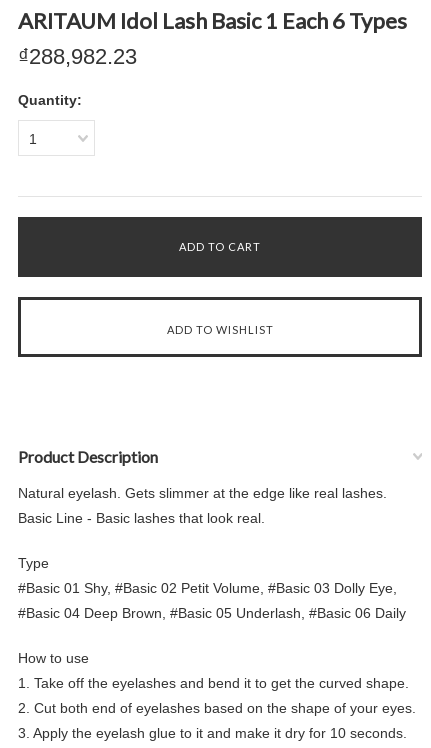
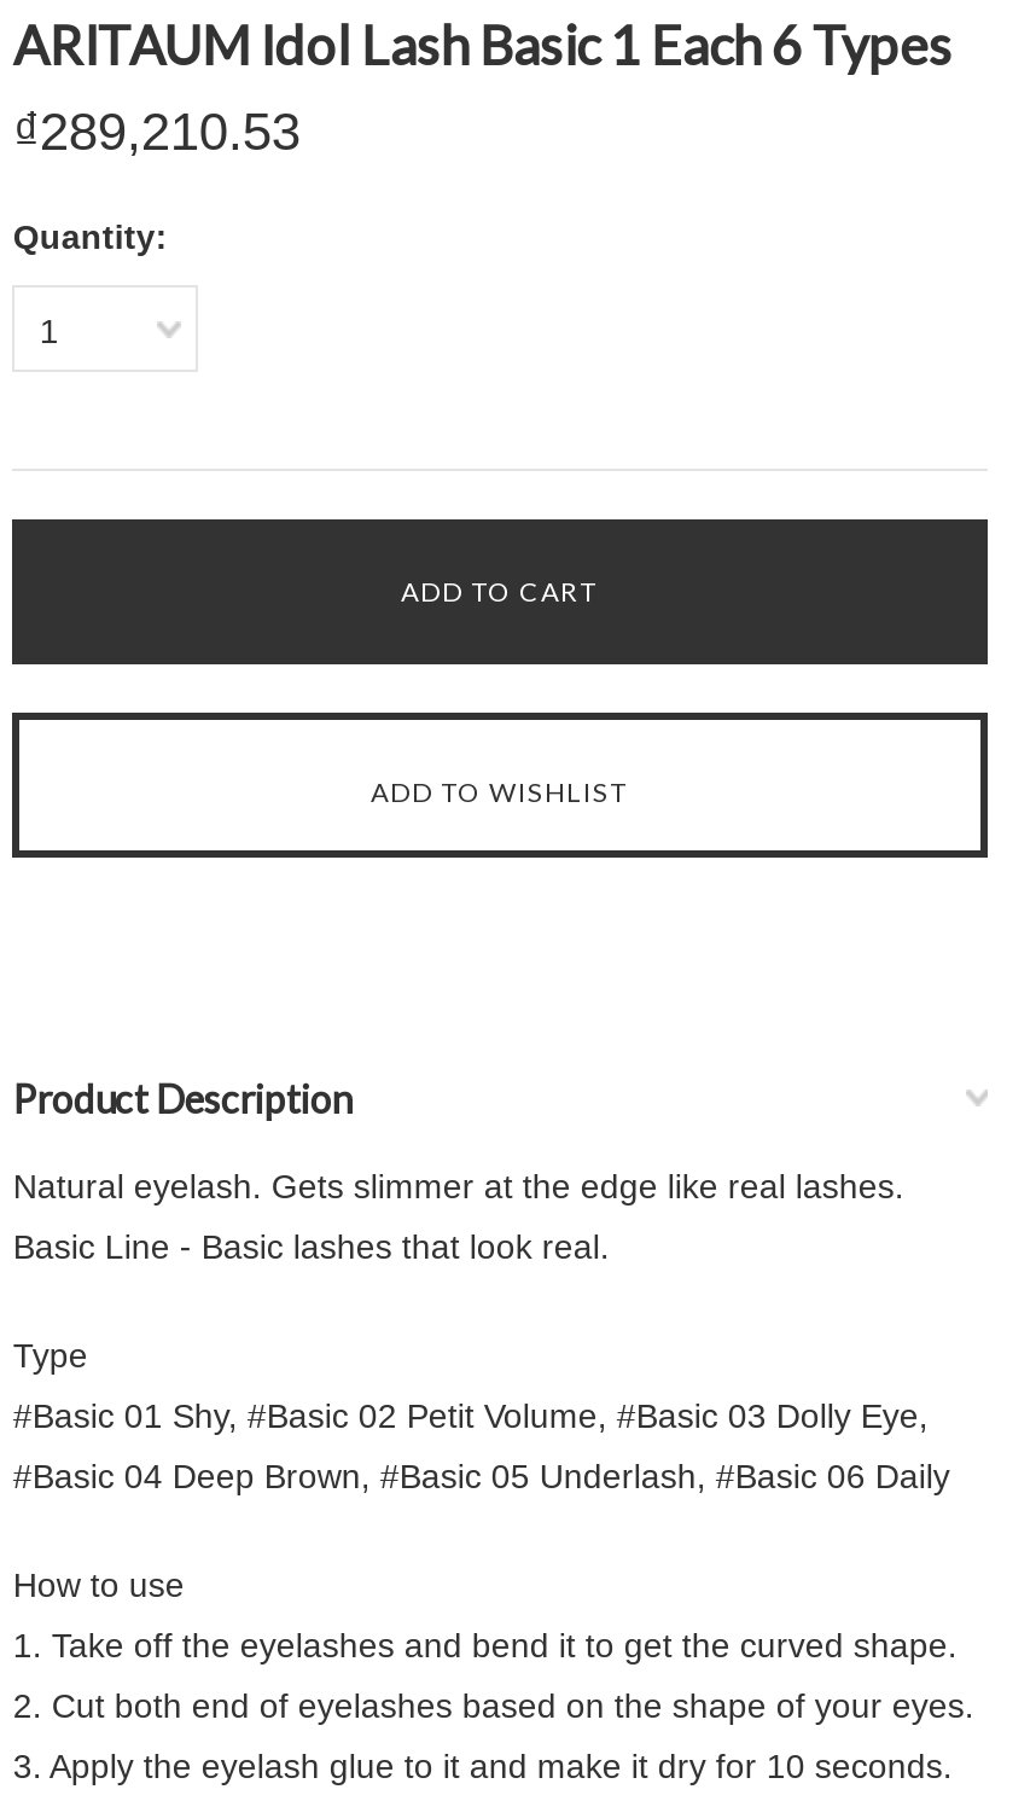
[18,44,137,69] ₫288,982.23 -> [13,101,300,162] ₫289,210.53

